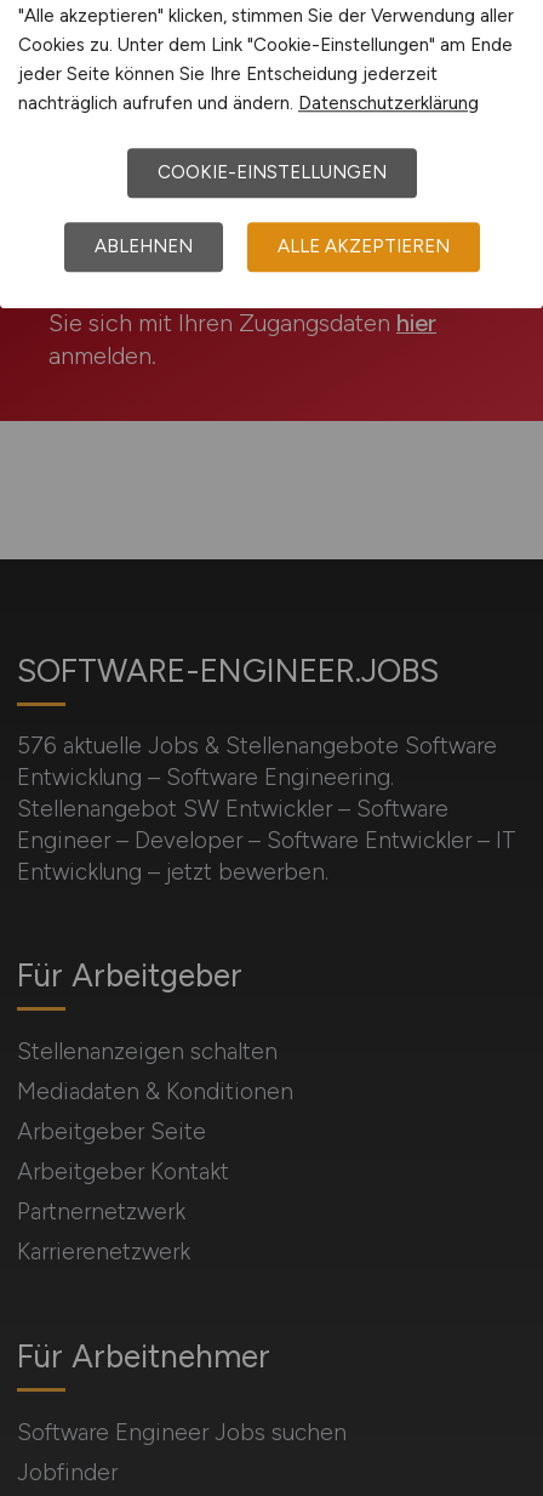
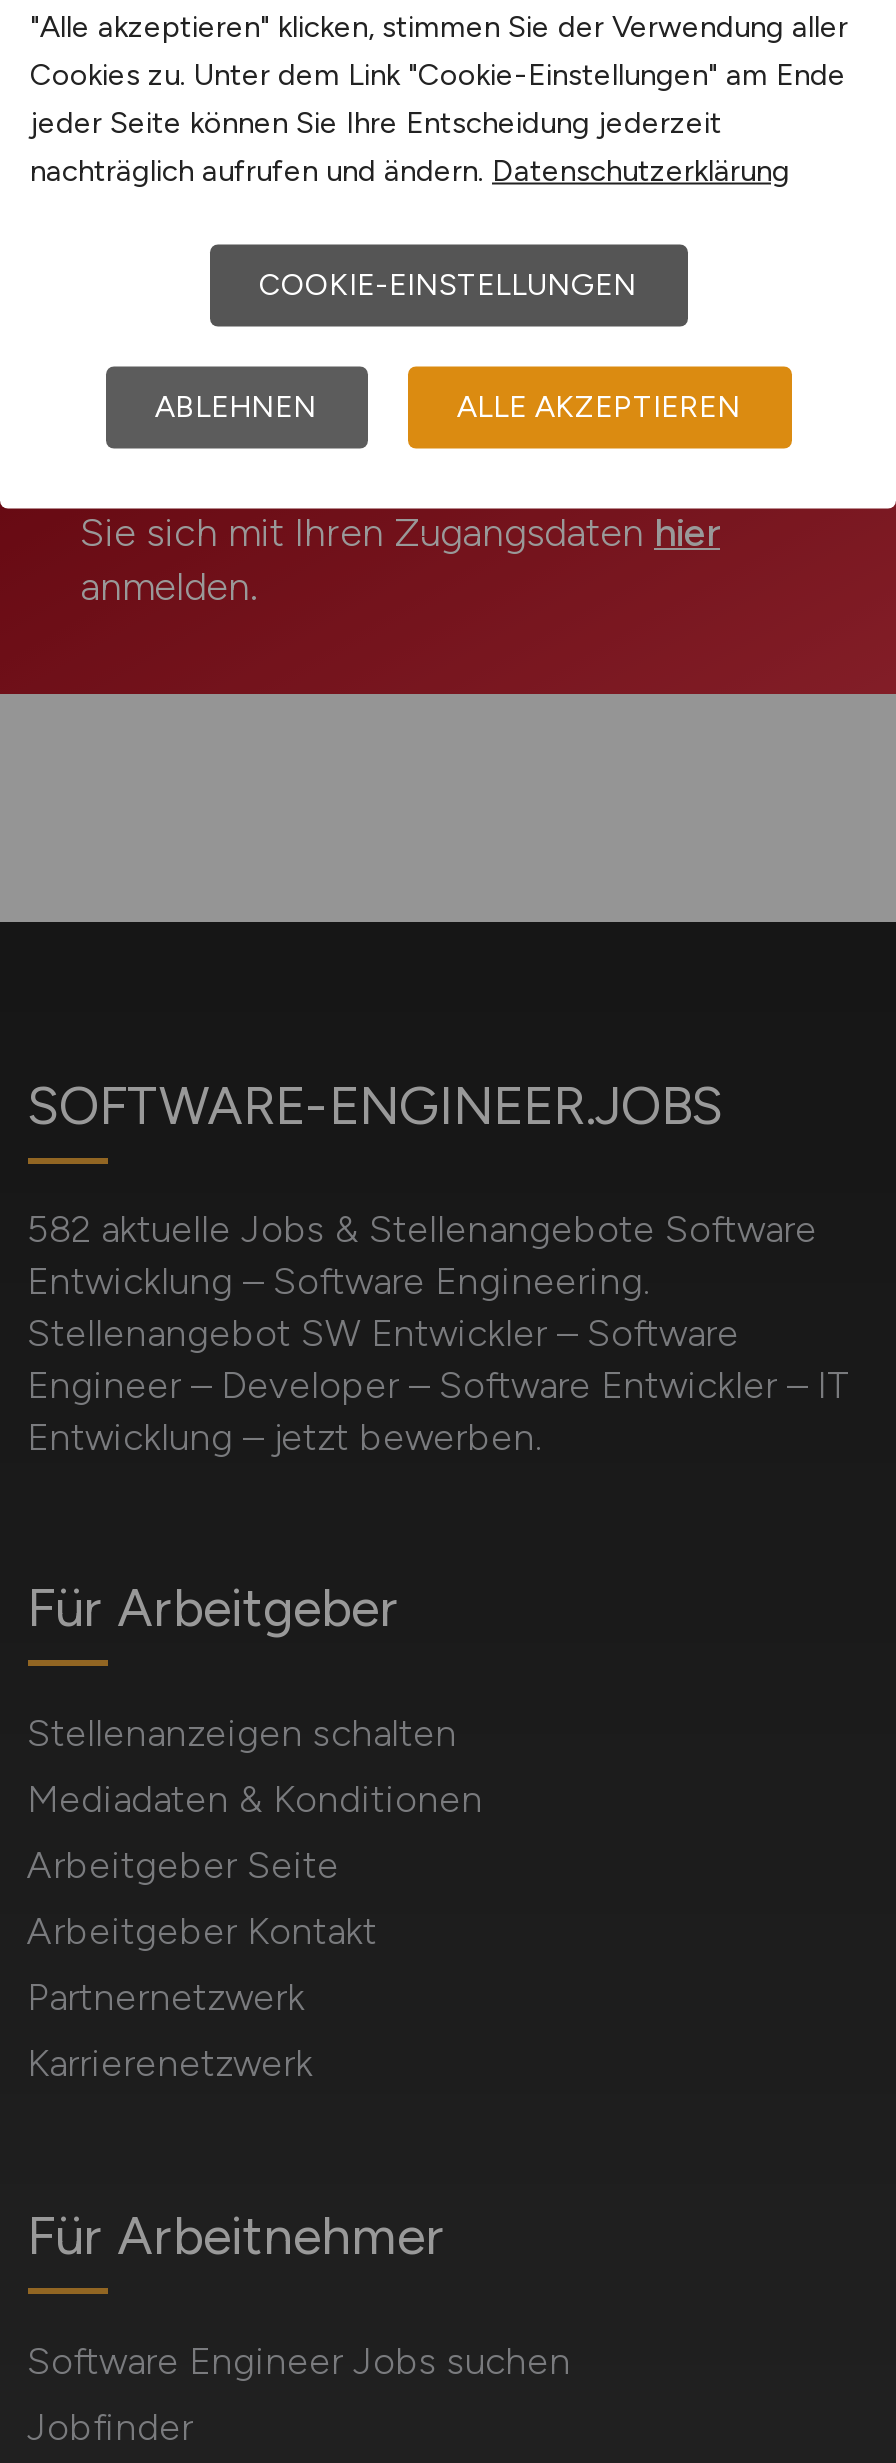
[16,732,496,760] 576 aktuelle Jobs & Stellenangebote Software -> [27,1206,817,1252] 582 aktuelle Jobs & Stellenangebote Software

